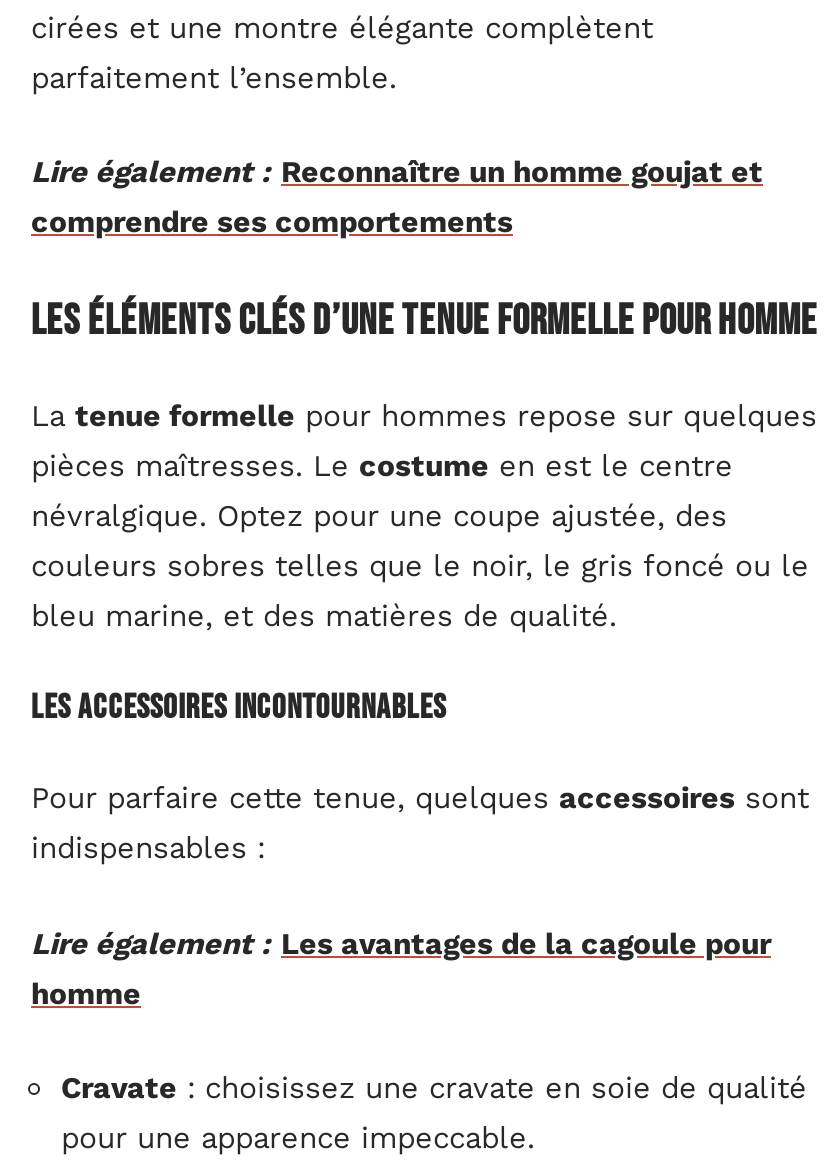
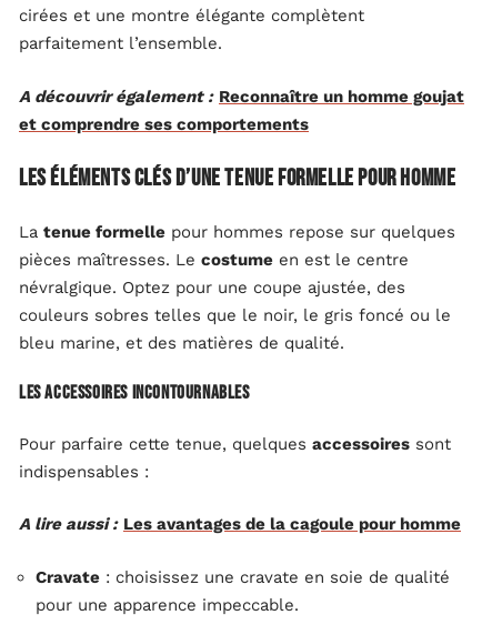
[31,154,763,240] Lire également : Reconnaître un homme goujat et | comprendre ses comportements -> [19,86,464,134] A découvrir également : Reconnaître un homme goujat | et comprendre ses comportements
[31,925,771,1011] Lire également : Les avantages de la cagoule pour | homme -> [19,514,461,534] A lire aussi : Les avantages de la cagoule pour homme

